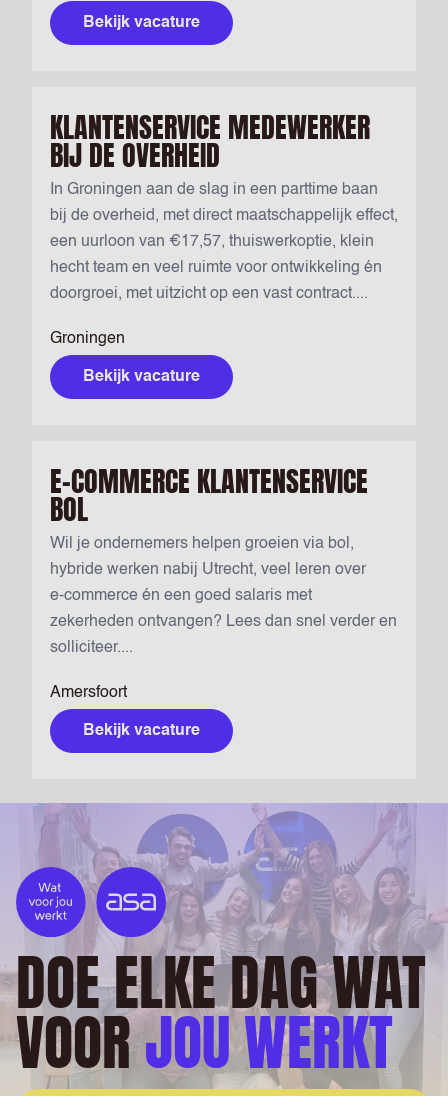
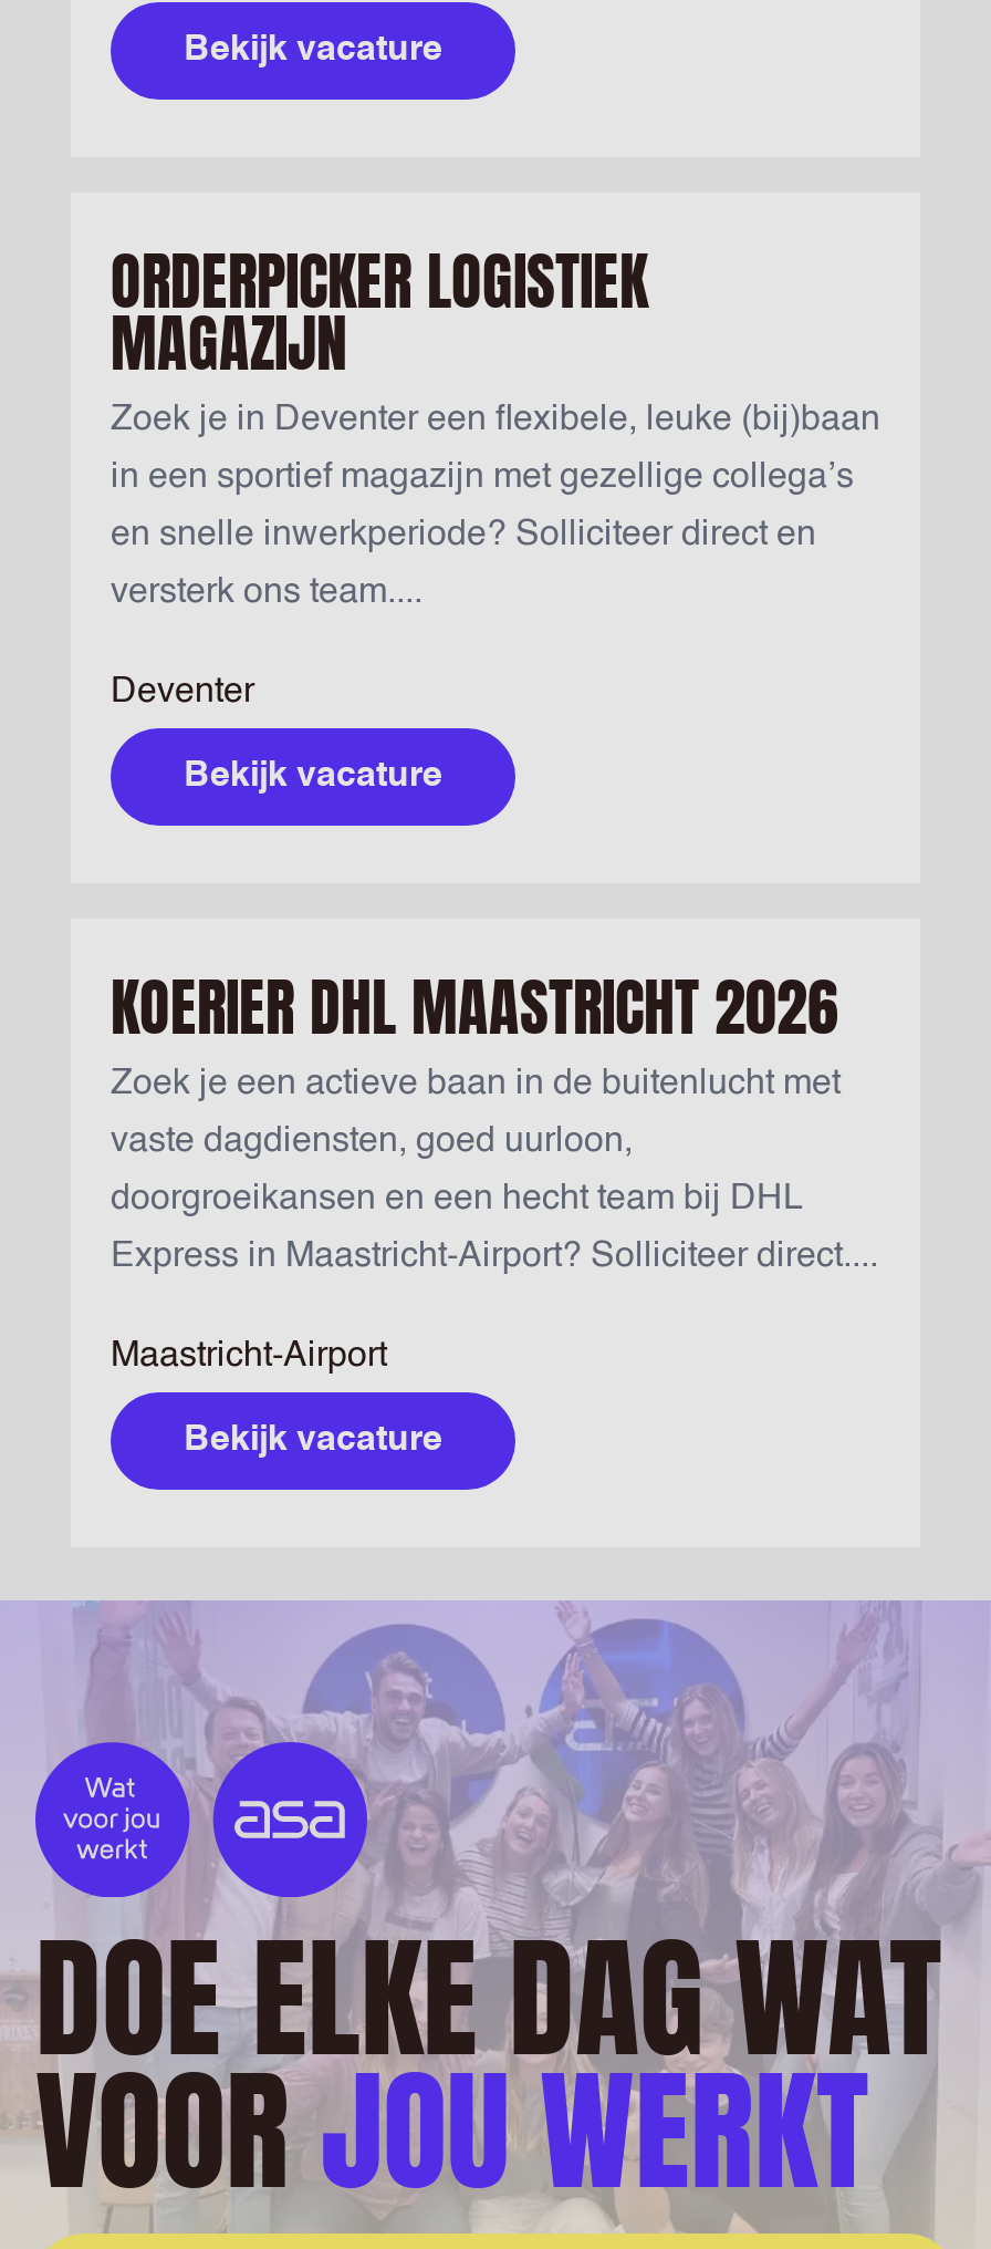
[50,106,370,176] KLANTENSERVICE MEDEWERKER | BIJ DE OVERHEID -> [111,235,648,390] ORDERPICKER LOGISTIEK | MAGAZIJN
[50,182,398,302] In Groningen aan de slag in een parttime baan | bij de overheid, met direct maatschappelijk effect, | een uurloon van €17,57, thuiswerkoptie, klein | hecht team en veel ruimte voor ontwikkeling én | doorgroei, met uitzicht op een vast contract.... -> [111,403,880,611] Zoek je in Deventer een flexibele, leuke (bij)baan | in een sportief magazijn met gezellige collega’s | en snelle inwerkperiode? Solliciteer direct en | versterk ons team....
[50,331,125,347] Groningen -> [111,675,254,711] Deventer
[50,460,368,530] E-COMMERCE KLANTENSERVICE | BOL -> [111,961,838,1054] KOERIER DHL MAASTRICHT 2026
[50,536,397,656] Wil je ondernemers helpen groeien via bol, | hybride werken nabij Utrecht, veel leren over | e‑commerce én een goed salaris met | zekerheden ontvangen? Lees dan snel verder en | solliciteer.... -> [111,1067,878,1275] Zoek je een actieve baan in de buitenlucht met | vaste dagdiensten, goed uurloon, | doorgroeikansen en een hecht team bij DHL | Express in Maastricht-Airport? Solliciteer direct....
[50,685,127,701] Amersfoort -> [111,1339,387,1375] Maastricht-Airport

